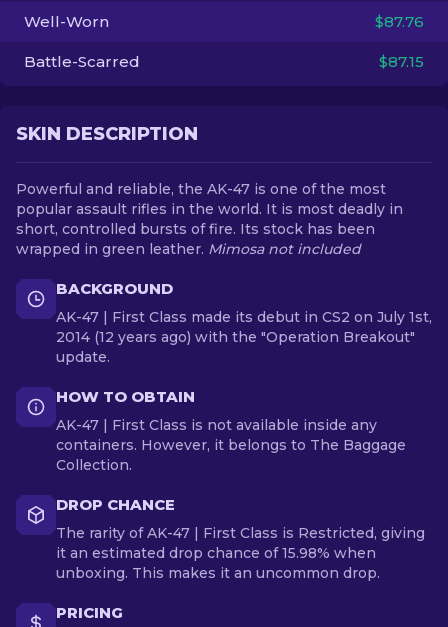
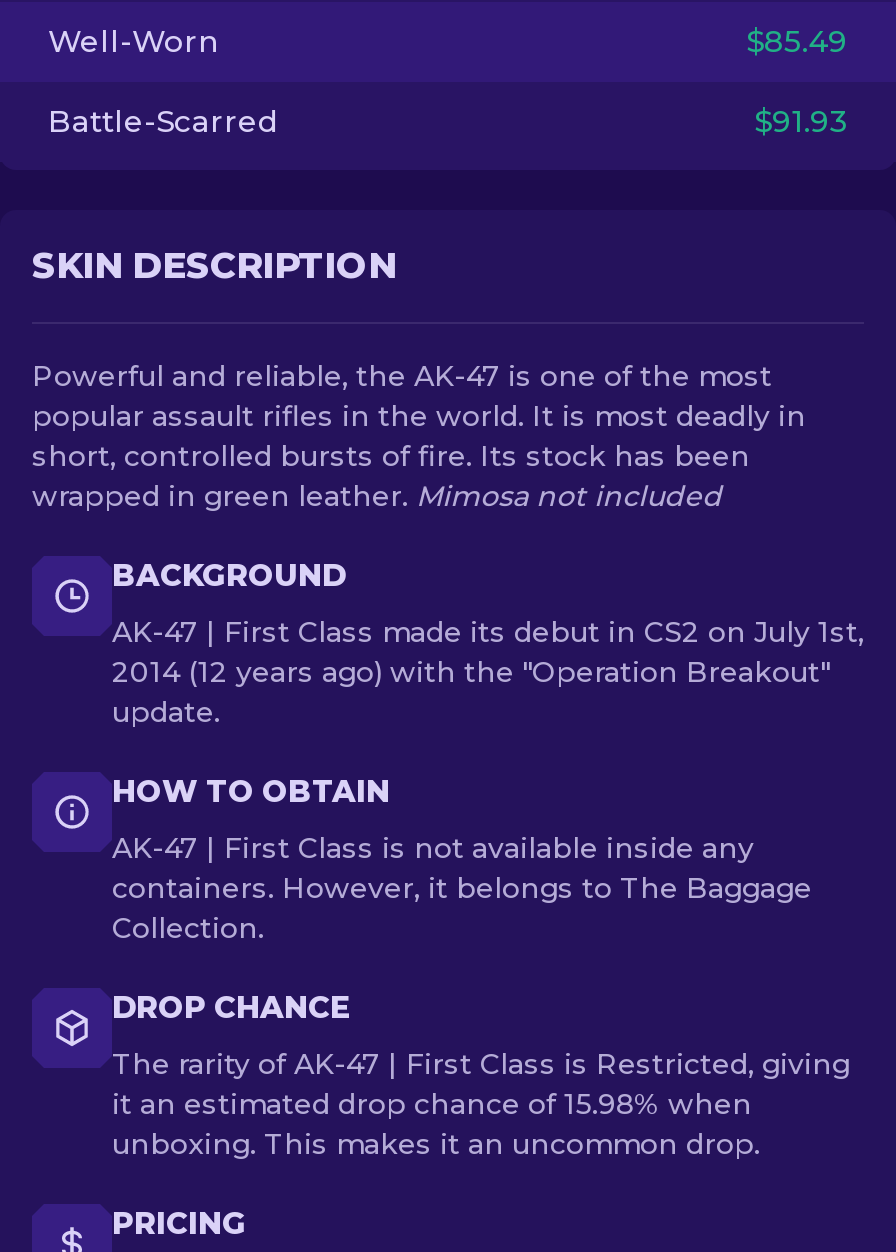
[375,12,424,31] $87.76 -> [746,22,848,60] $85.49
[379,52,424,71] $87.15 -> [754,102,848,140] $91.93

